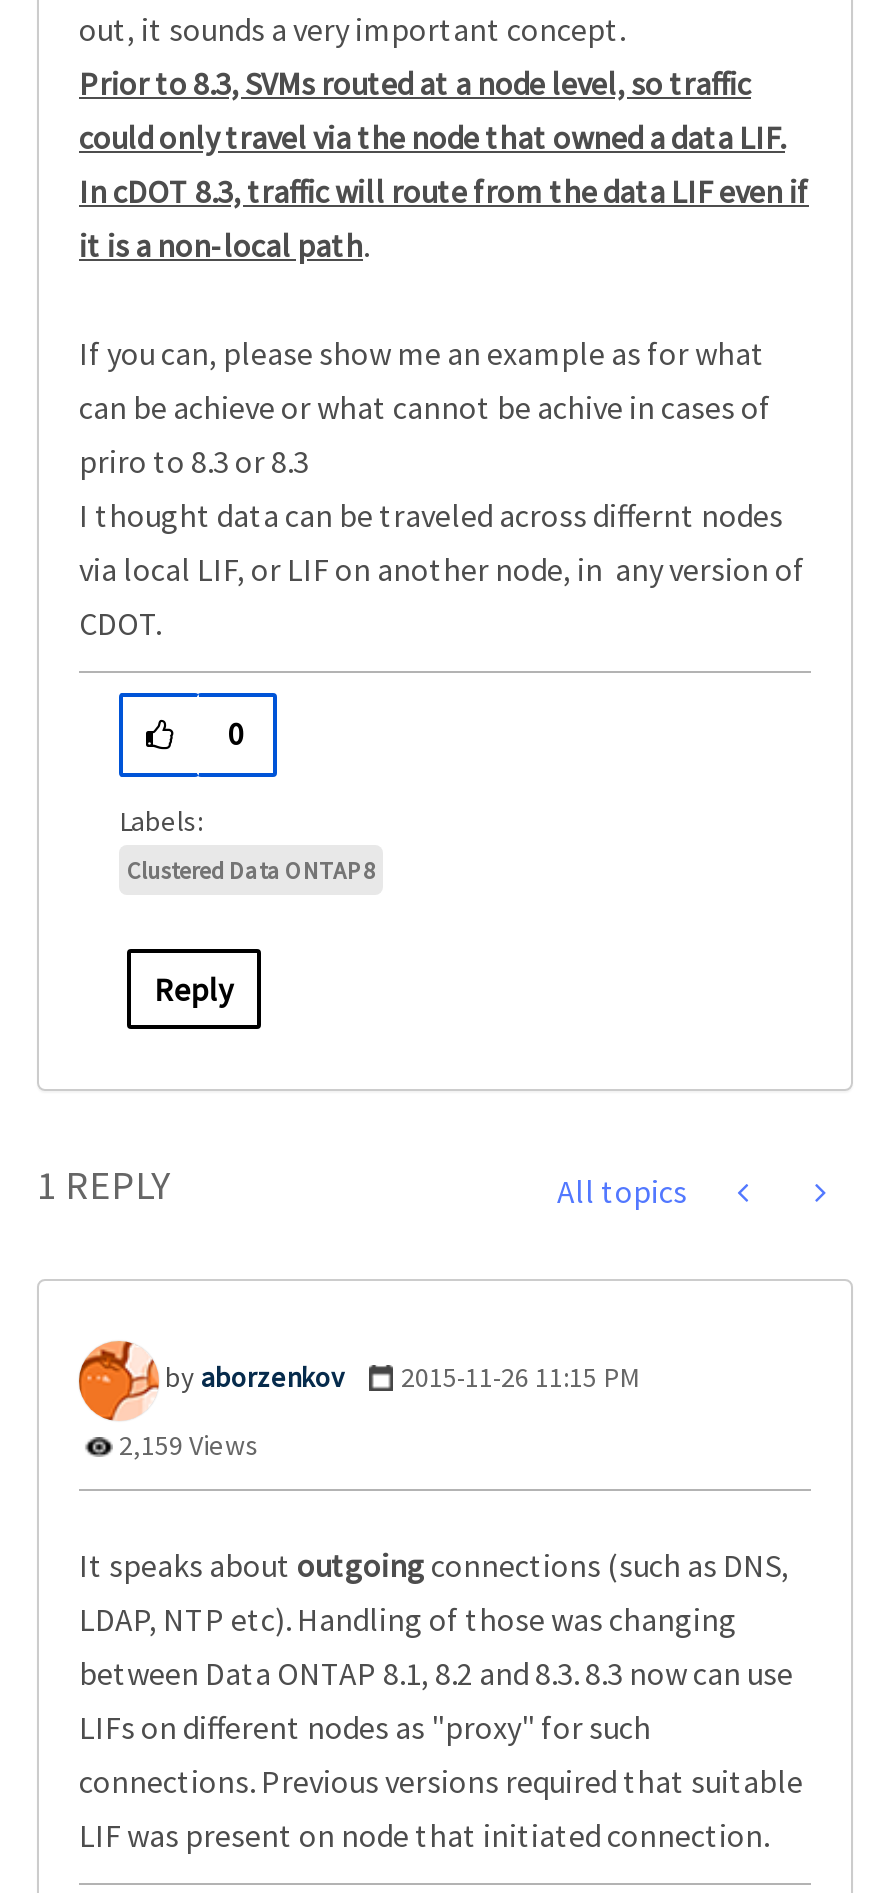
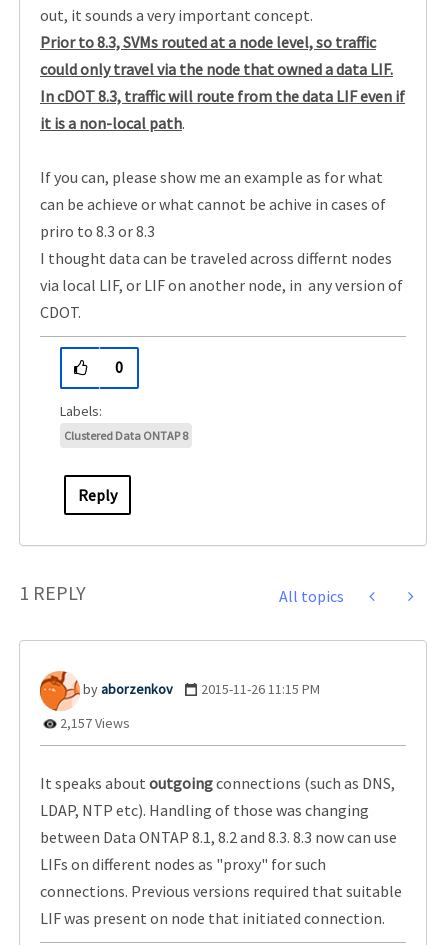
[113,1427,259,1463] 2,159 Views -> [57,714,130,732] 2,157 Views

